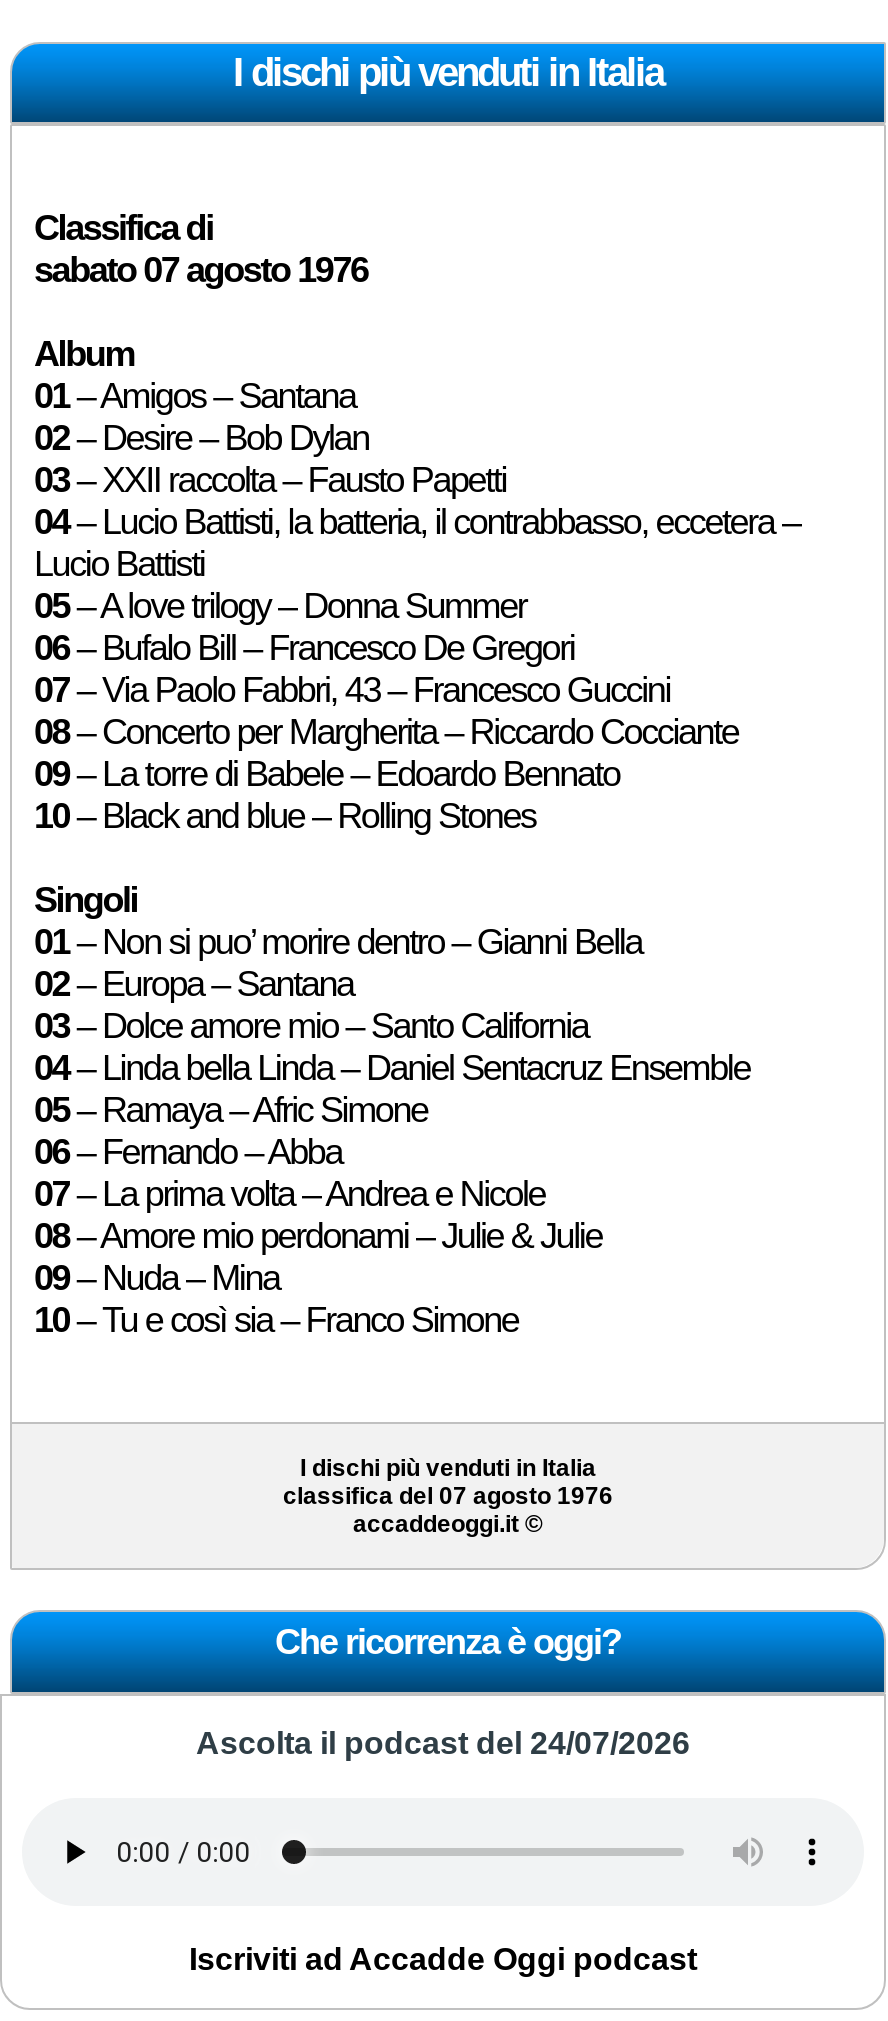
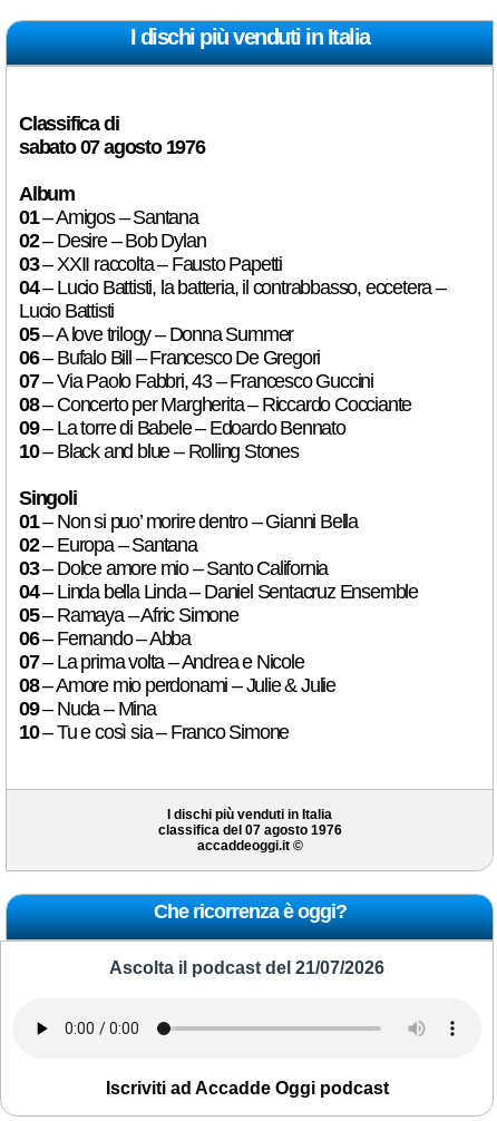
[196,1725,690,1759] Ascolta il podcast del 24/07/2026 -> [109,958,384,977] Ascolta il podcast del 21/07/2026

